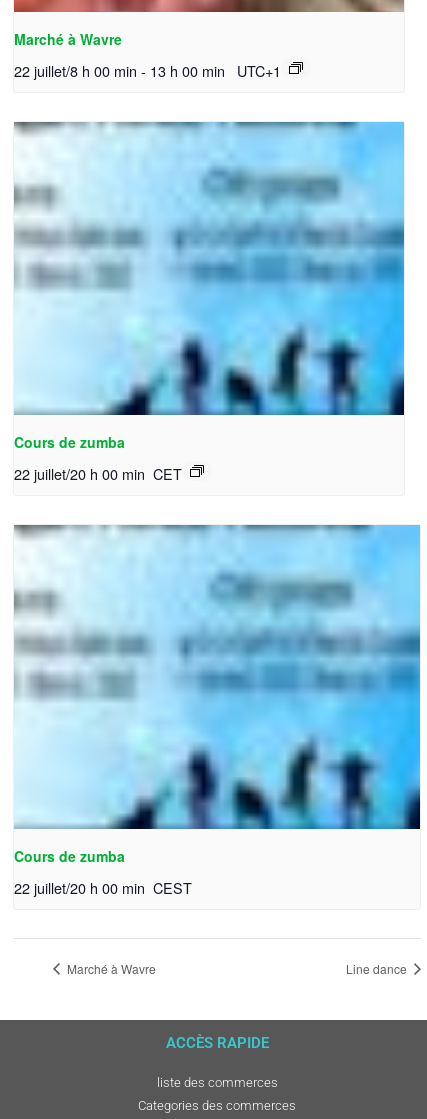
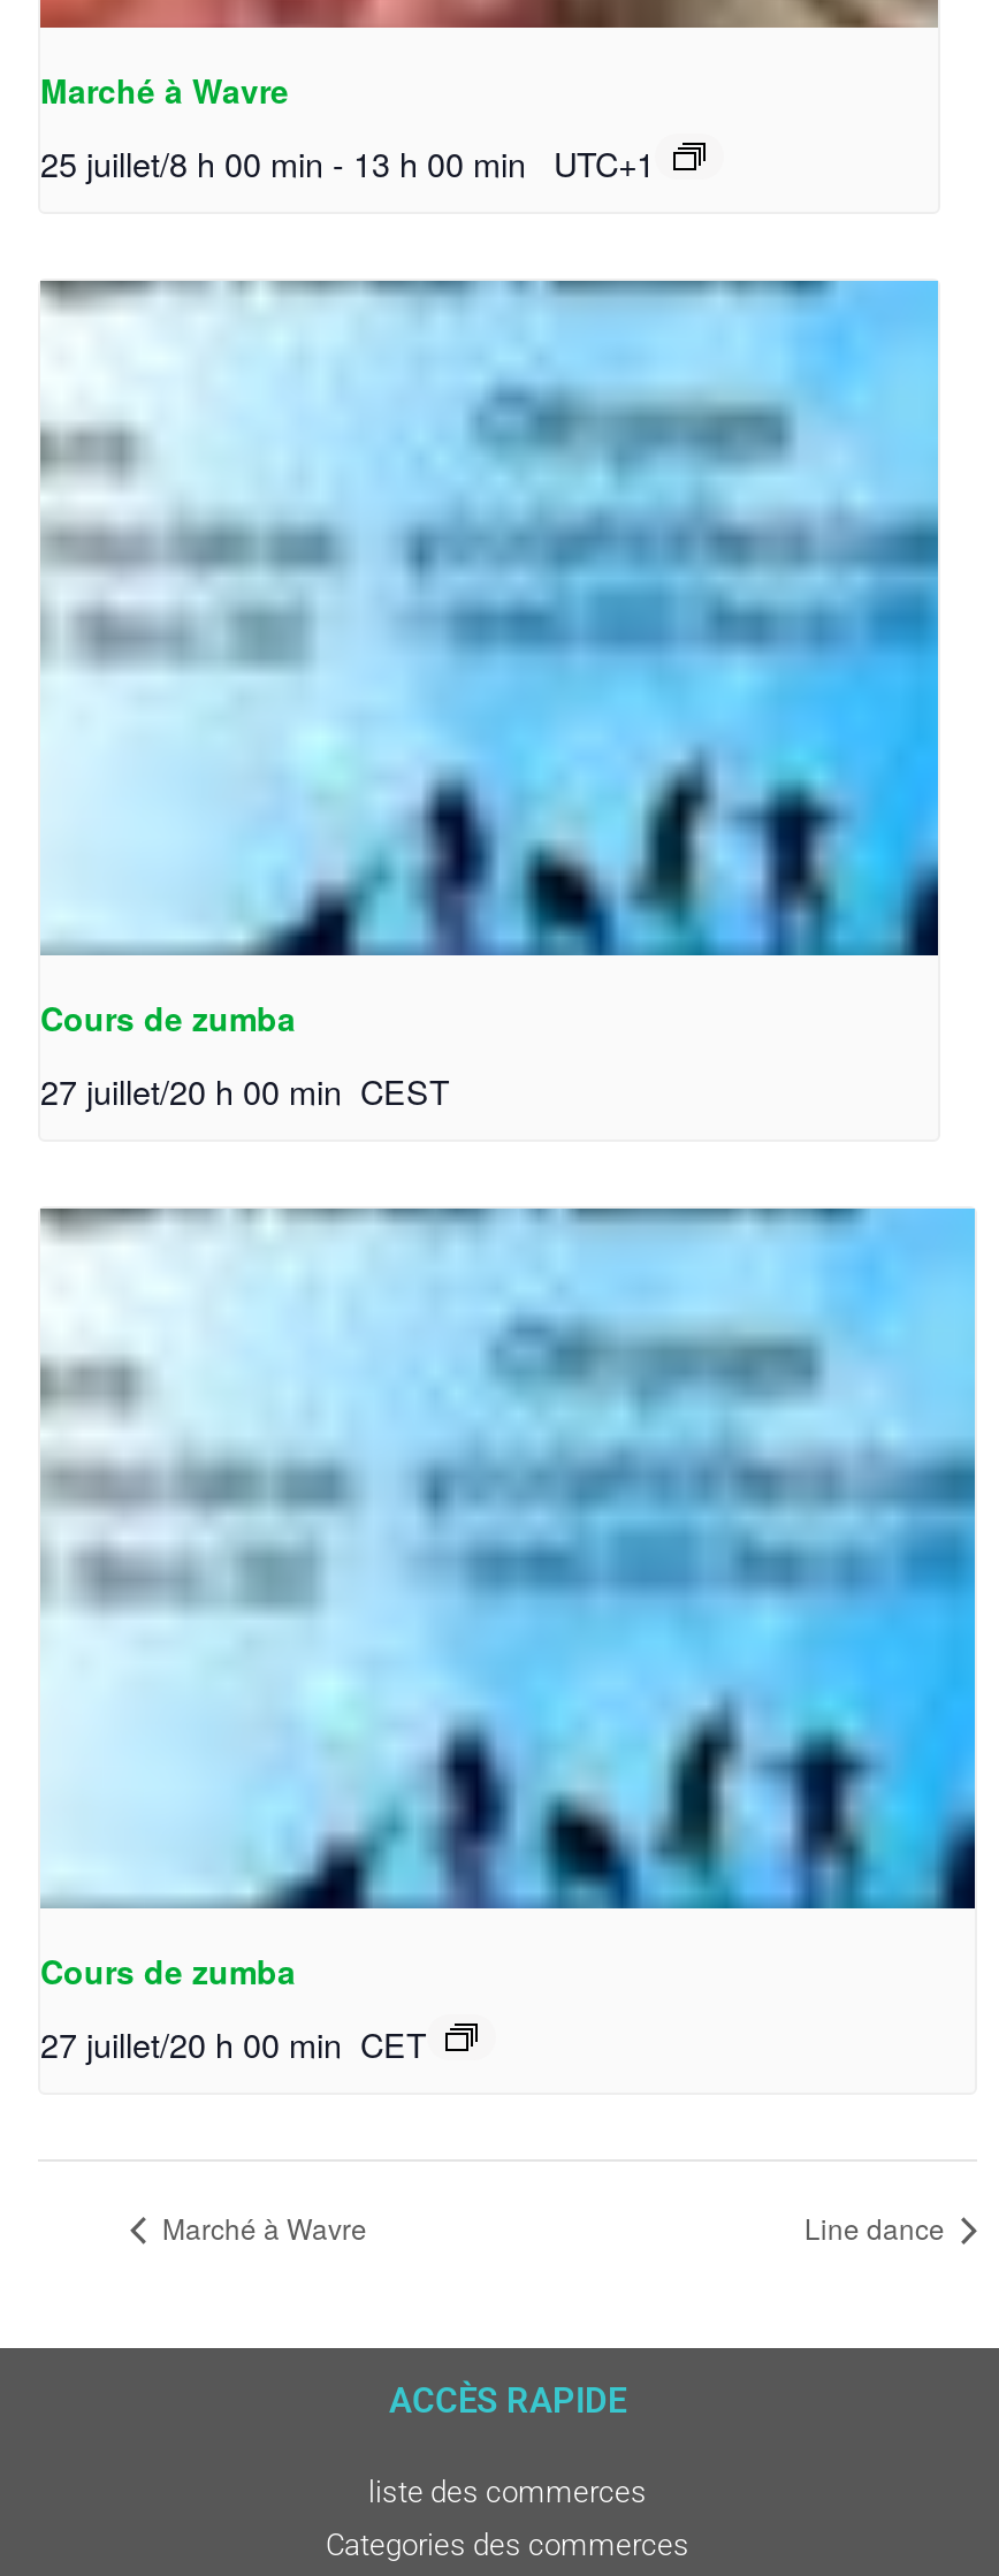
[14,60,281,81] 22 juillet/8 h 00 min - 13 h 00 min UTC+1 -> [40,139,655,187] 25 juillet/8 h 00 min - 13 h 00 min UTC+1
[14,463,182,484] 22 juillet/20 h 00 min CET -> [40,1065,450,1113] 27 juillet/20 h 00 min CEST
[14,877,192,898] 22 juillet/20 h 00 min CEST -> [40,2019,427,2067] 27 juillet/20 h 00 min CET

